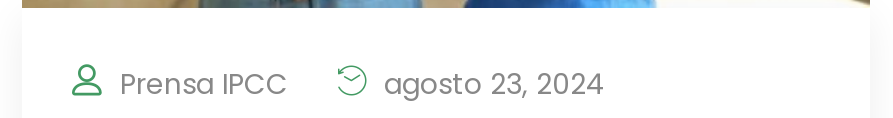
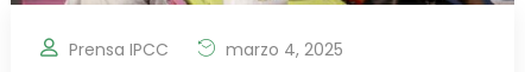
[376,64,606,104] agosto 23, 2024 -> [221,38,343,61] marzo 4, 2025

